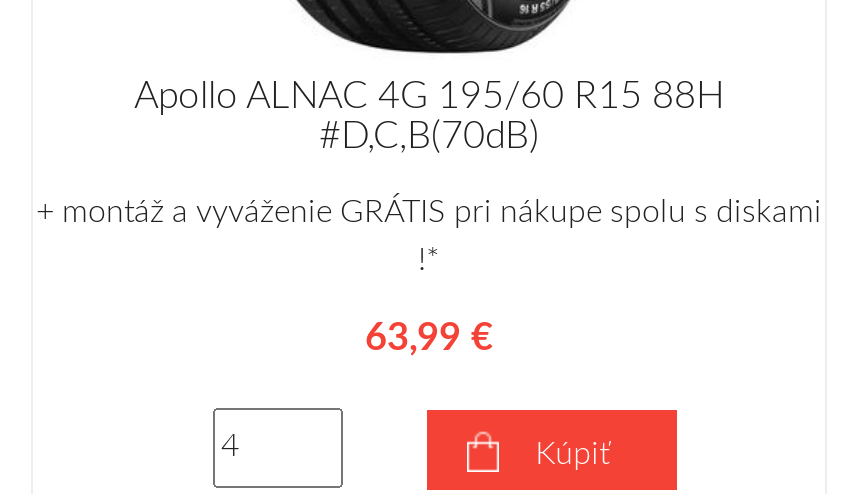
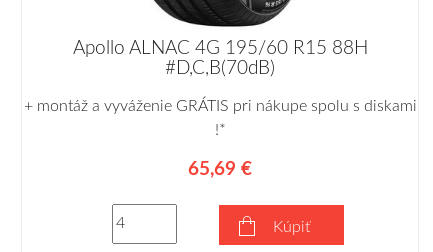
[365,319,493,357] 63,99 € -> [188,159,252,178] 65,69 €

